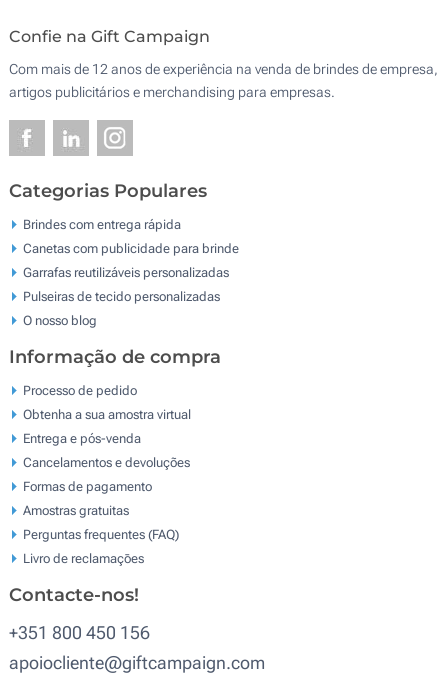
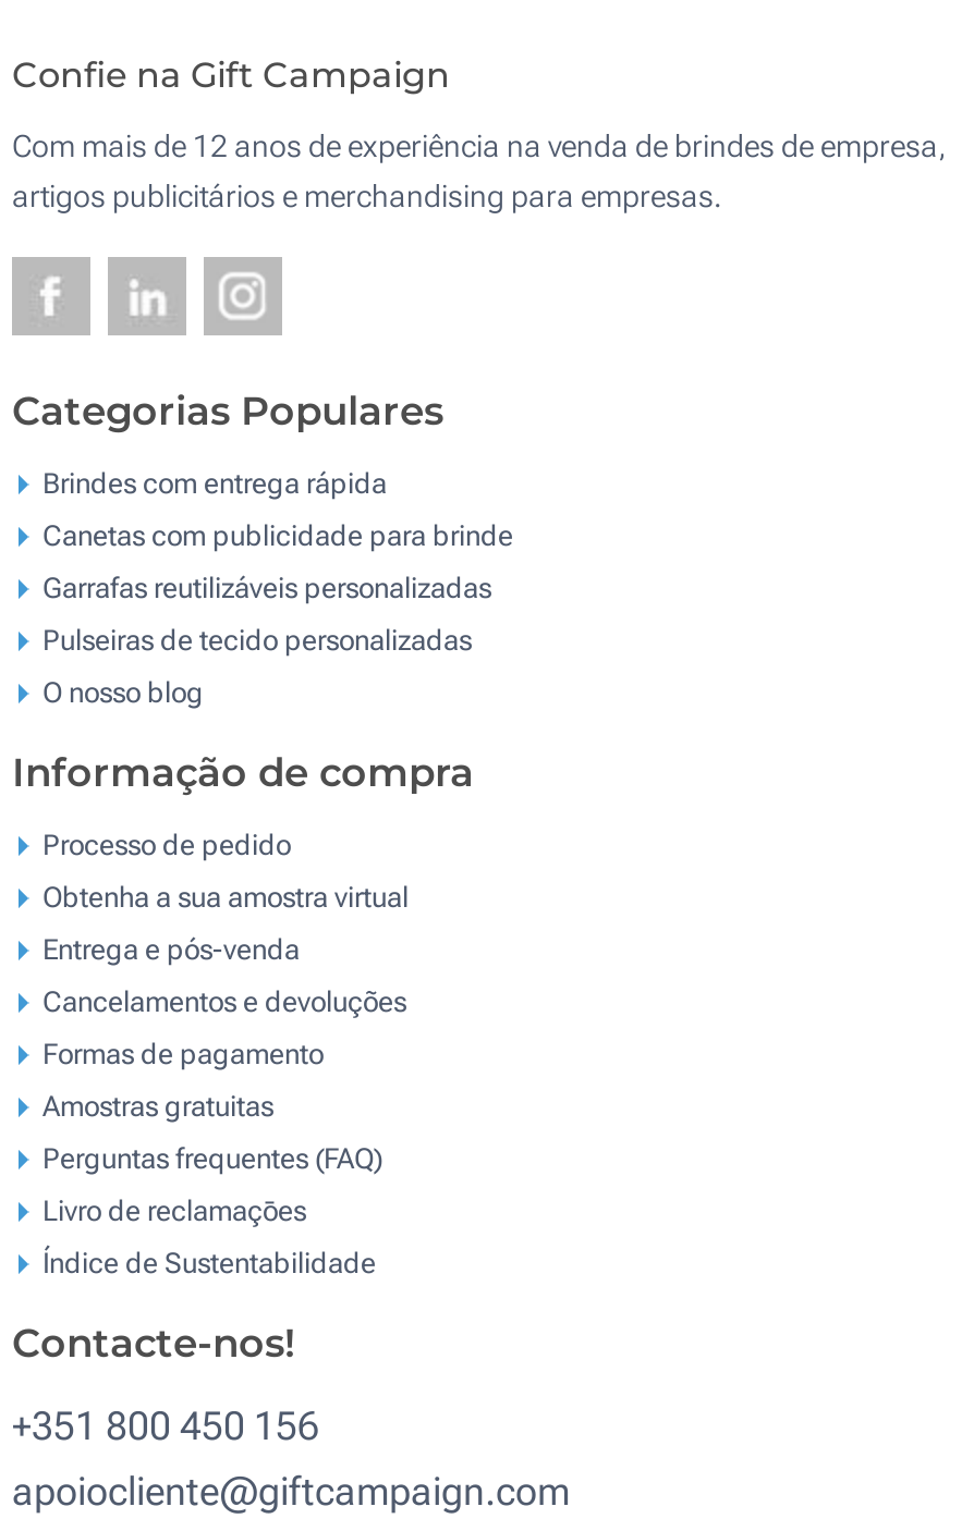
none -> [42,1246,376,1279] Índice de Sustentabilidade

